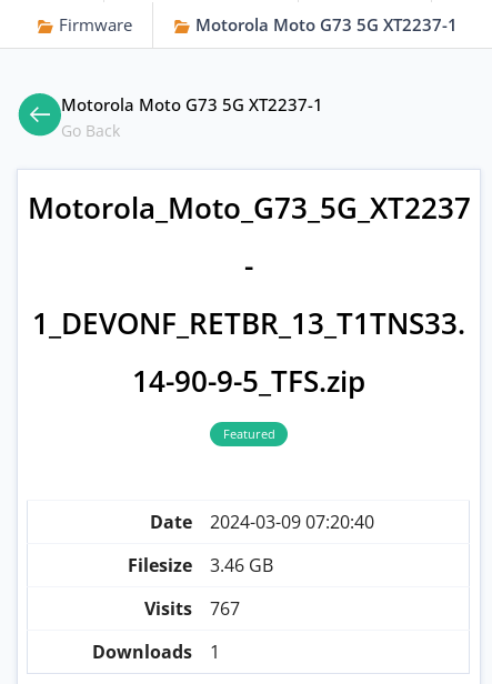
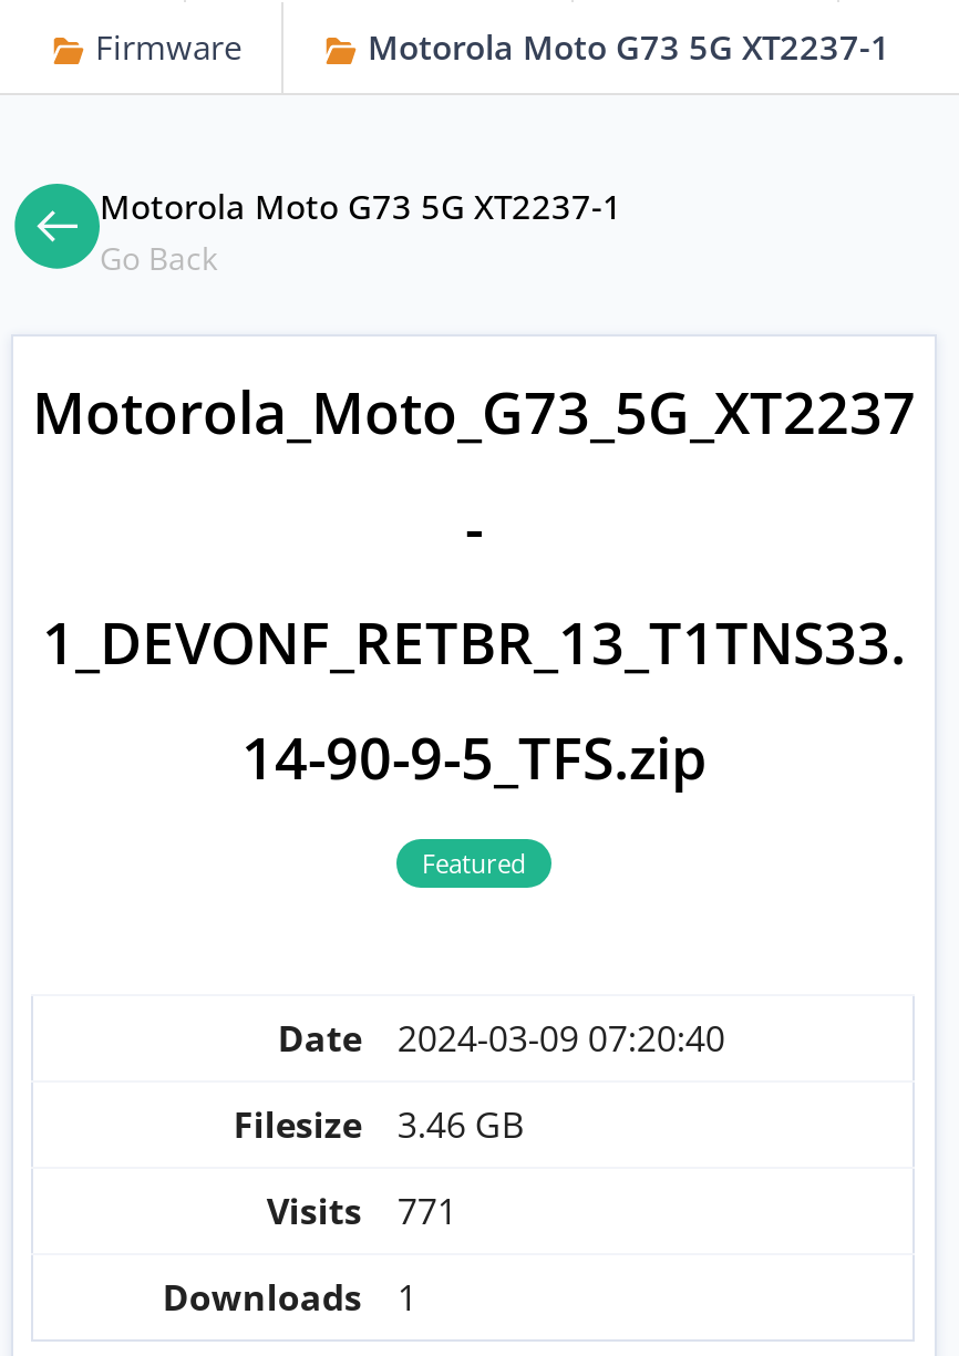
[145,597,240,621] Visits 767 -> [267,1188,457,1236] Visits 771

